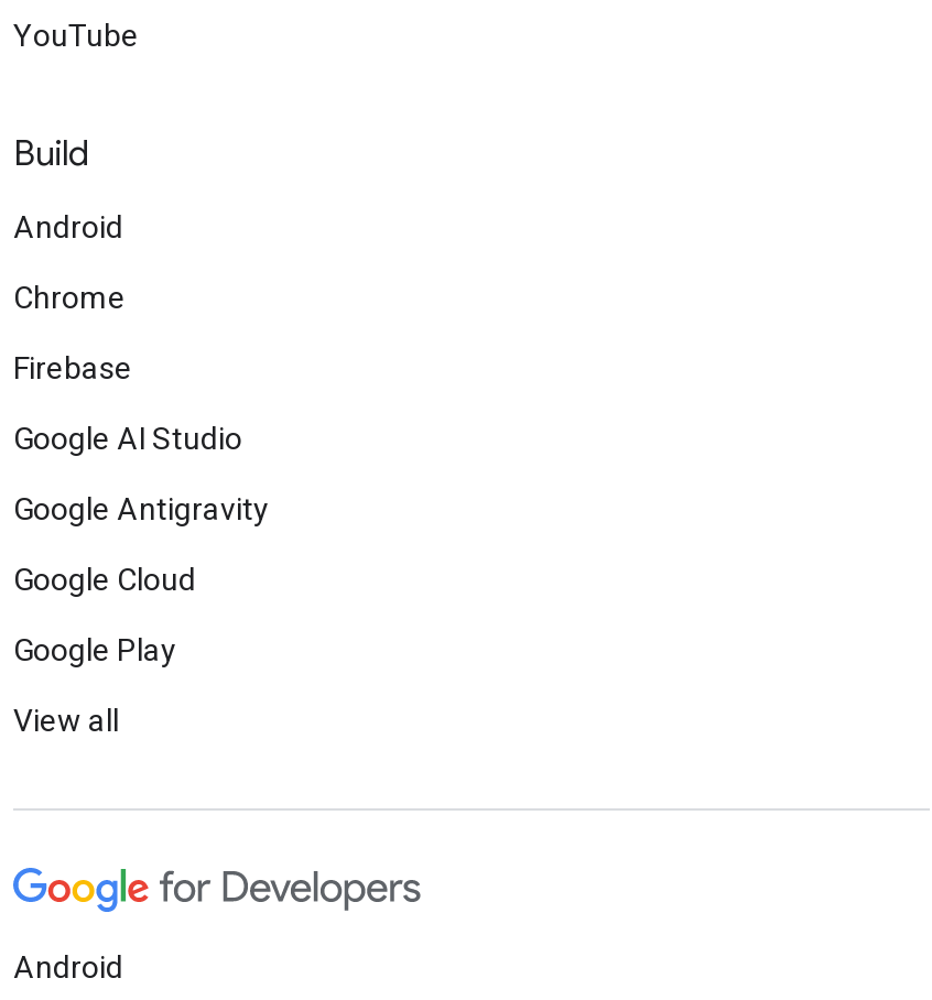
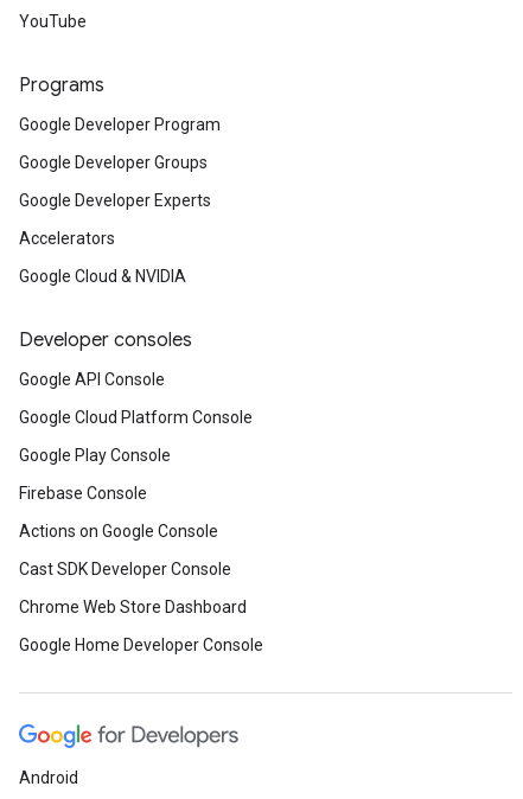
[13,132,269,738] Build | Android | Chrome | Firebase | Google AI Studio | Google Antigravity | Google Cloud | Google Play | View all -> [19,73,263,654] Programs | Google Developer Program | Google Developer Groups | Google Developer Experts | Accelerators | Google Cloud & NVIDIA | Developer consoles | Google API Console | Google Cloud Platform Console | Google Play Console | Firebase Console | Actions on Google Console | Cast SDK Developer Console | Chrome Web Store Dashboard | Google Home Developer Console

